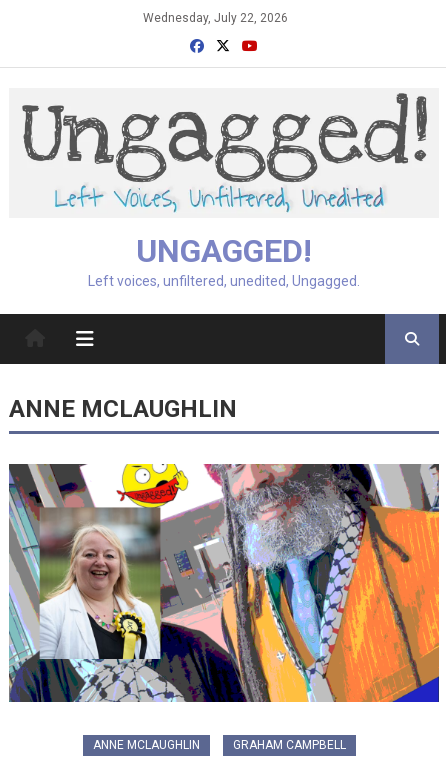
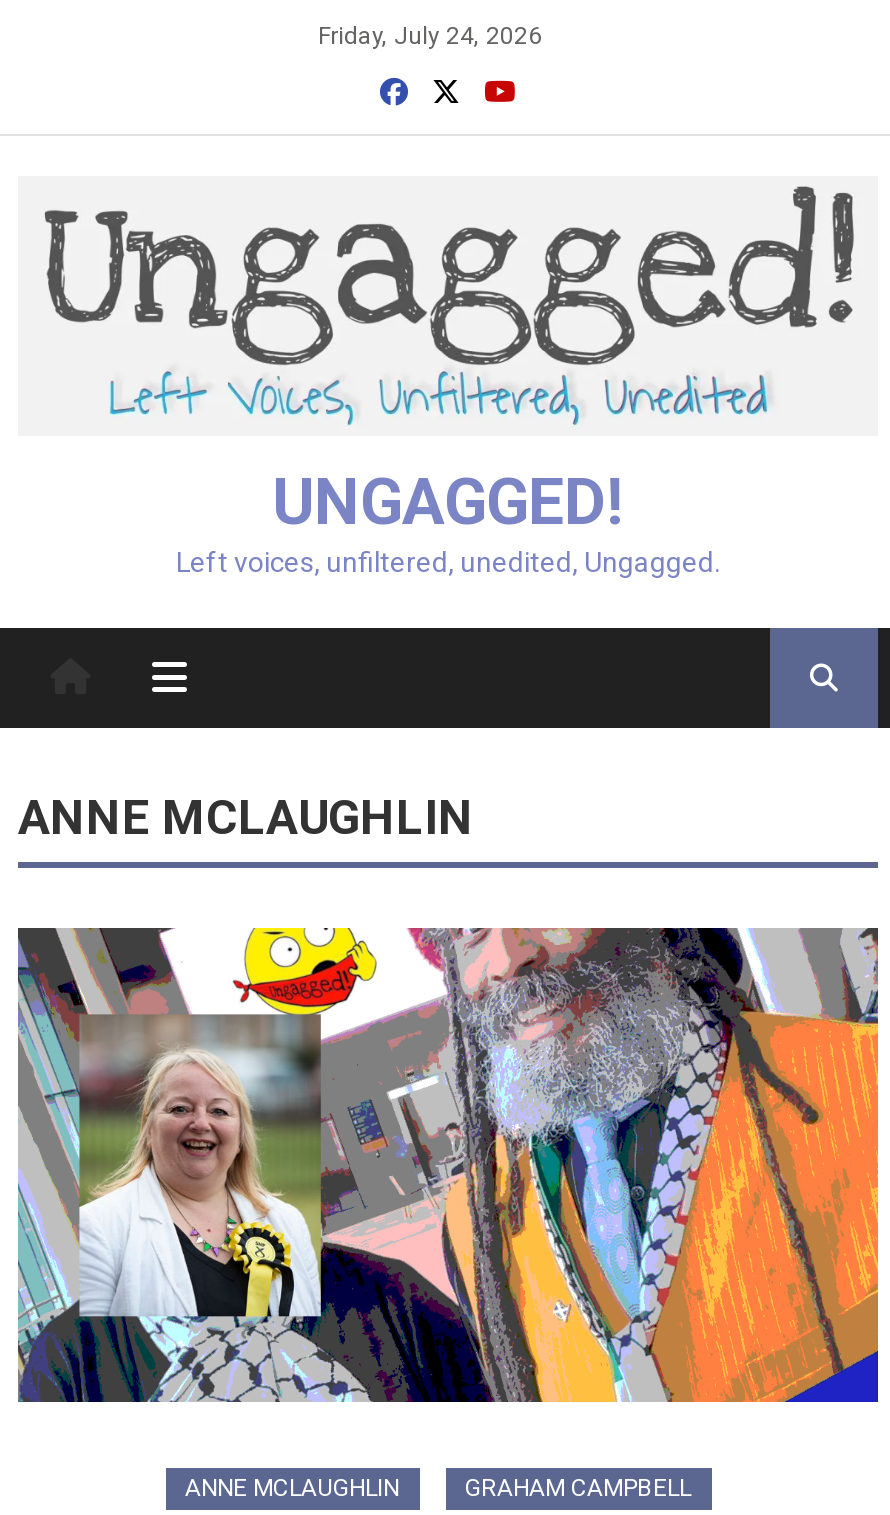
[142,11,287,25] Wednesday, July 22, 2026 -> [318,22,542,50] Friday, July 24, 2026

